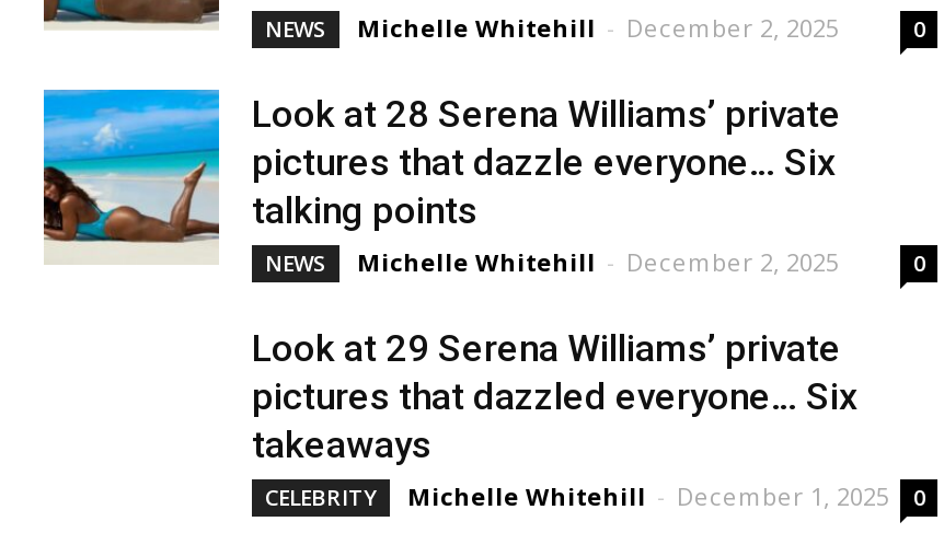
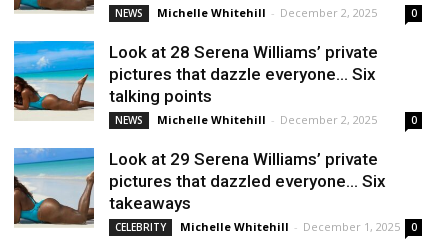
none -> [13,147,95,228] [image]

